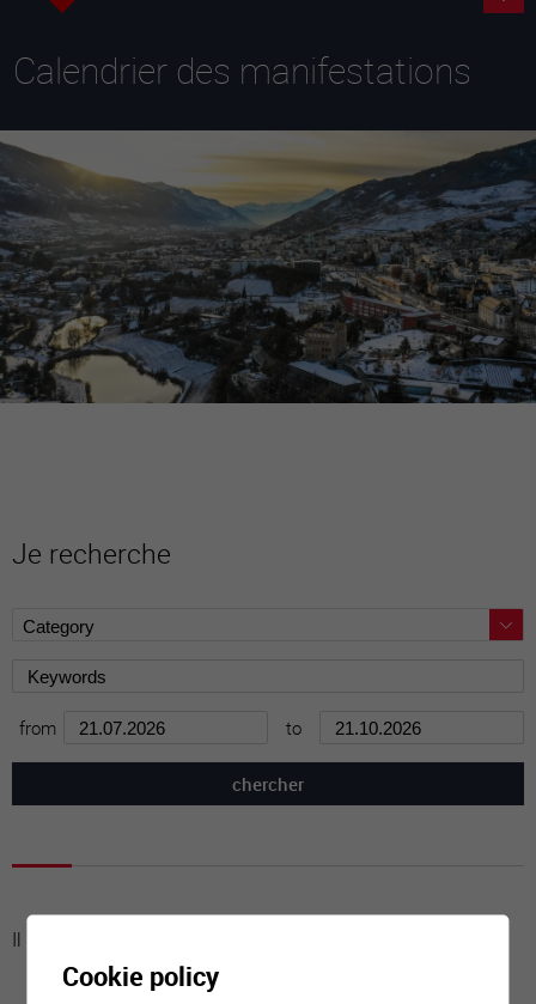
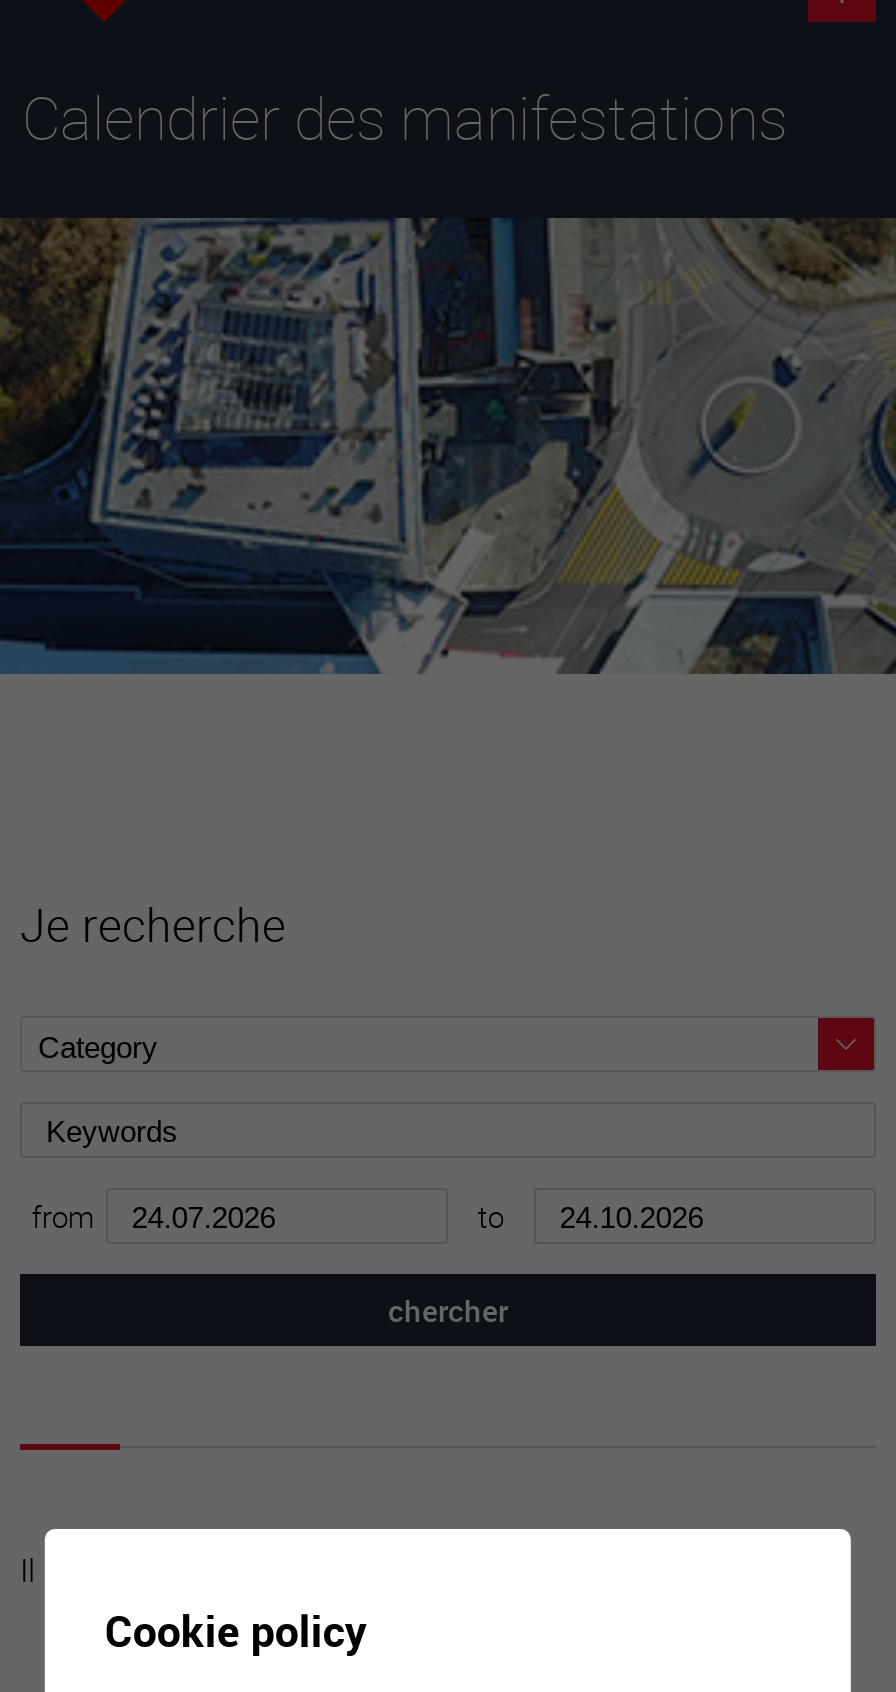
[4,130,532,403] [image] -> [6,218,890,674] [image]

